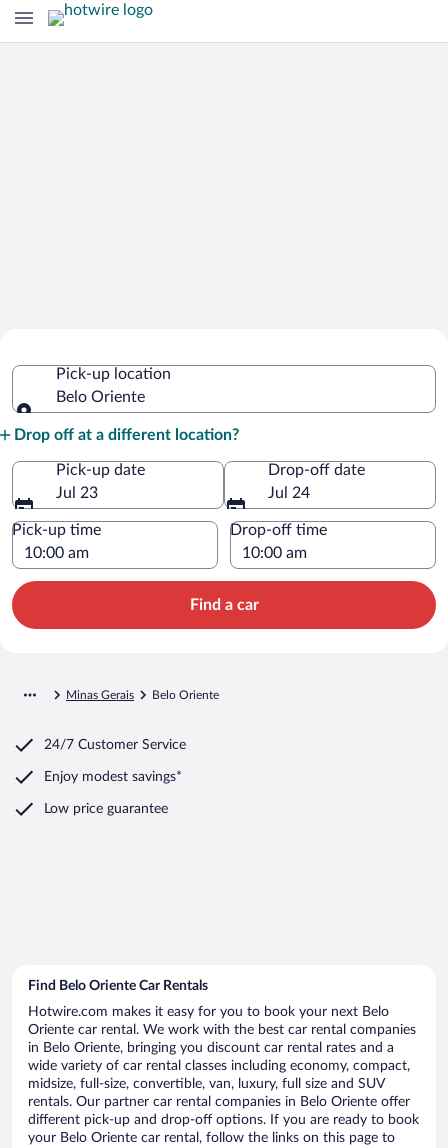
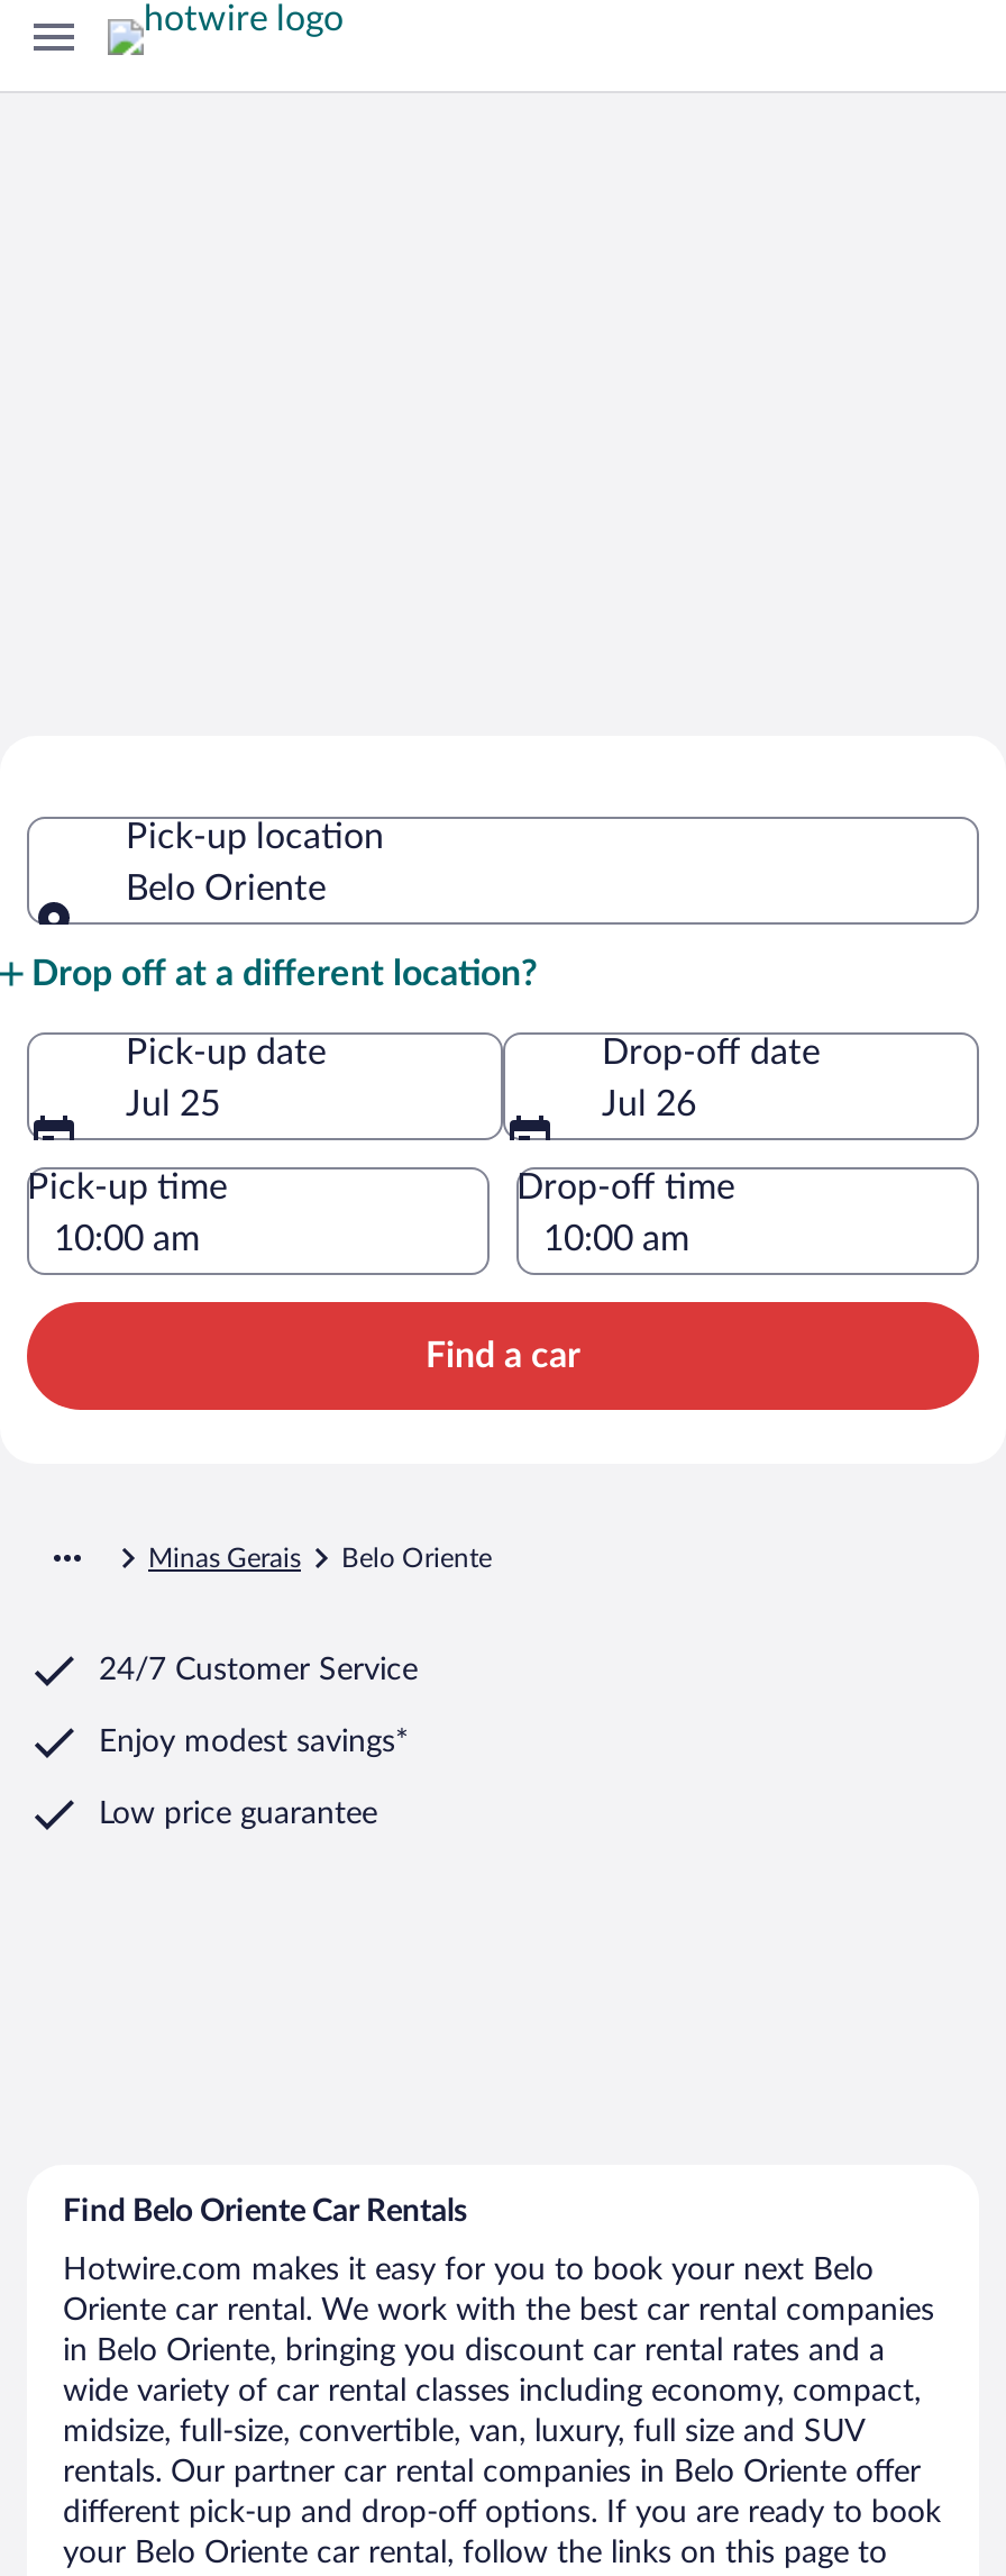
[56,485,98,501] Jul 23 -> [126,1086,220,1122] Jul 25
[268,485,310,501] Jul 24 -> [602,1086,696,1122] Jul 26

